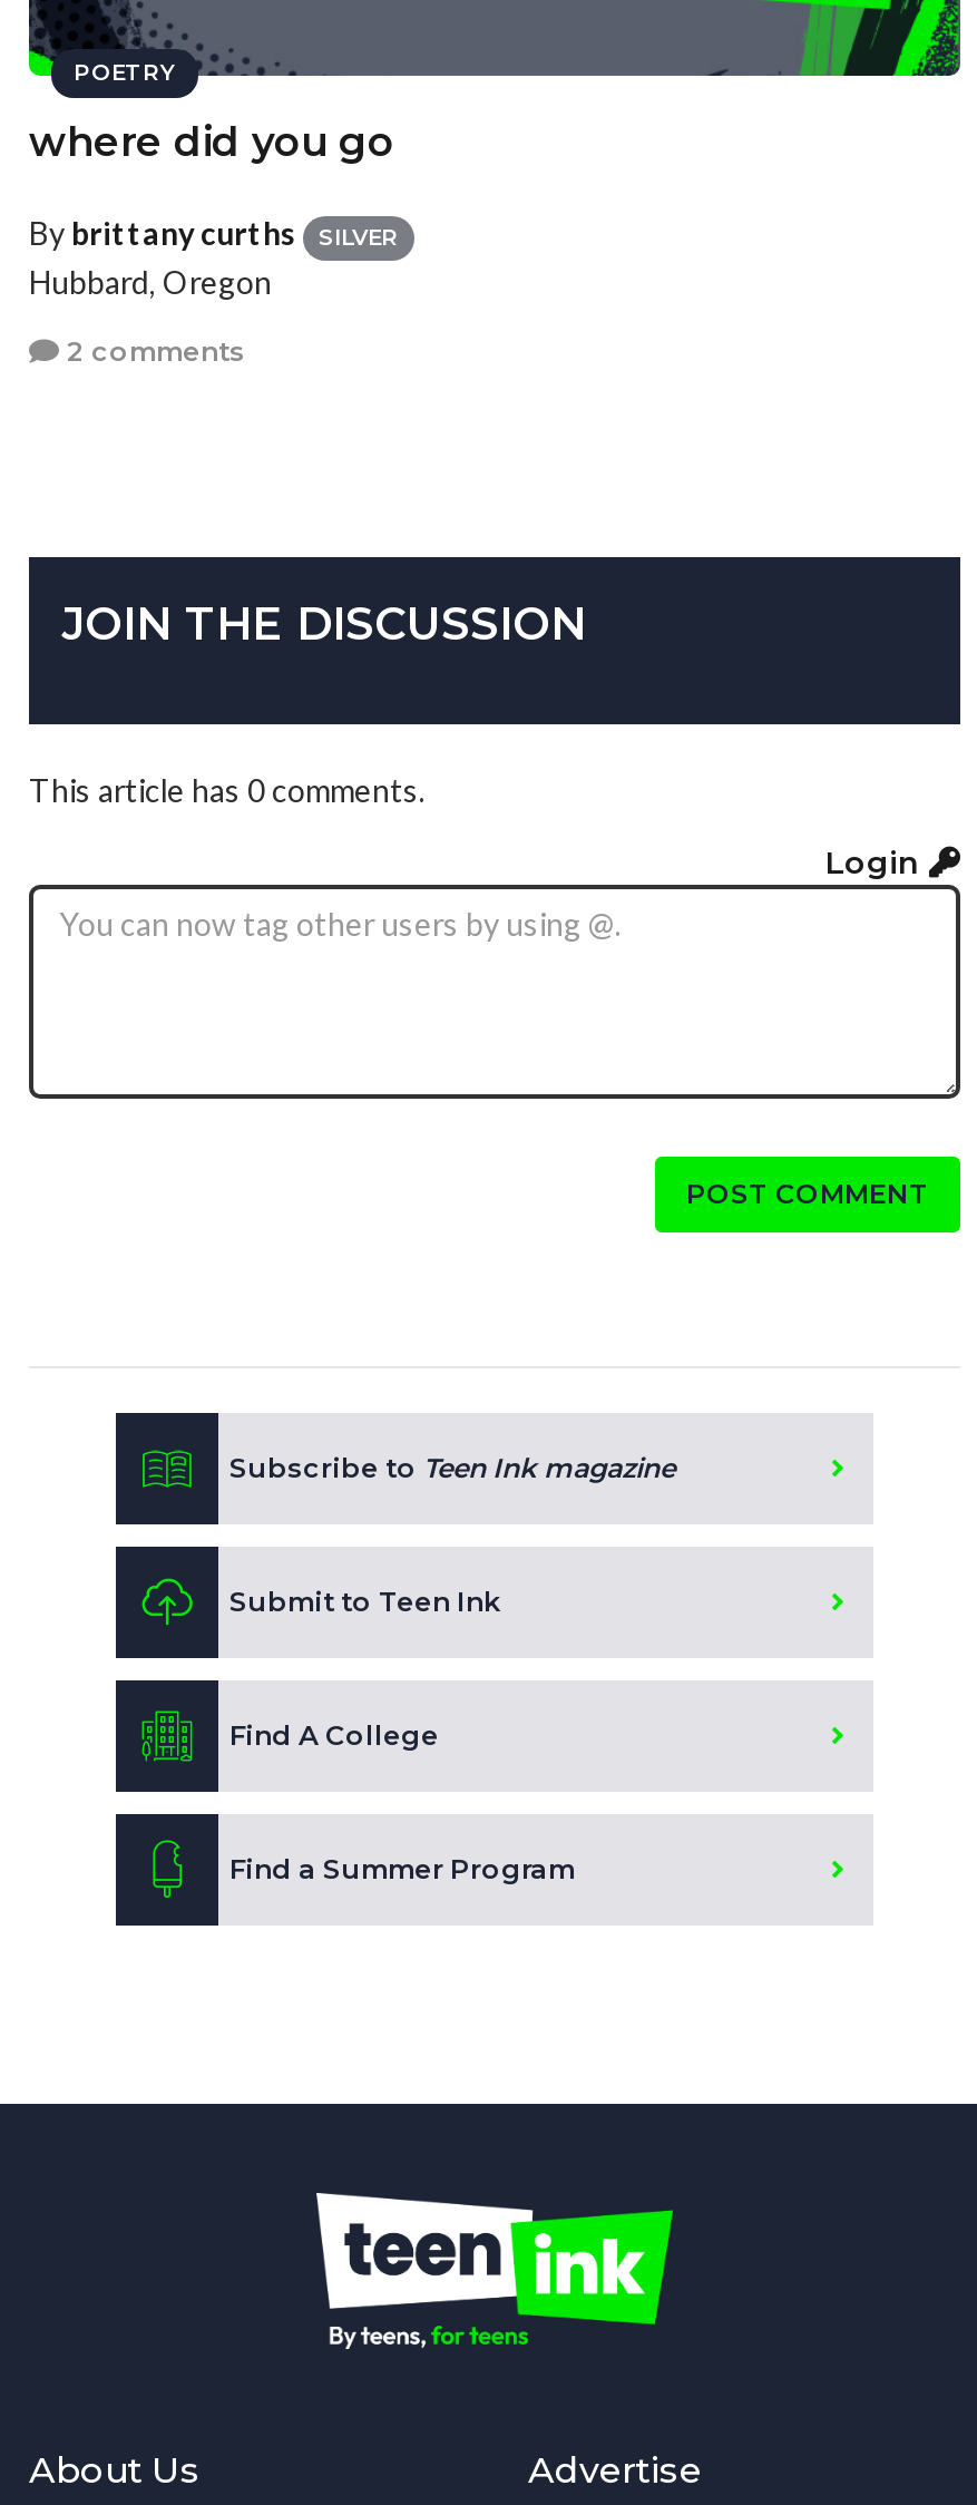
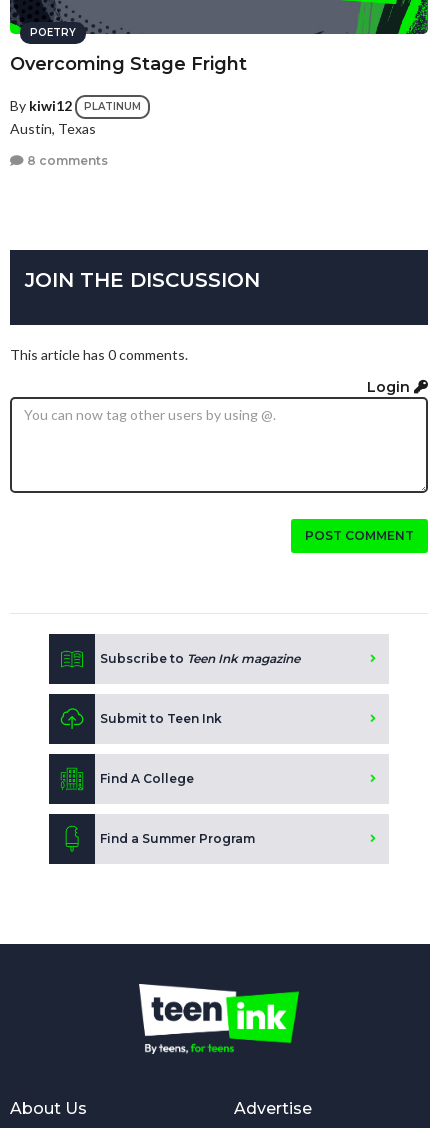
[29,119,394,168] where did you go -> [10,53,247,75] Overcoming Stage Fright
[29,215,399,301] By brittany curths | SILVER | Hubbard, Oregon -> [10,97,141,137] By kiwi12 | PLATINUM | Austin, Texas
[60,335,245,368] 2 comments -> [24,153,108,168] 8 comments

